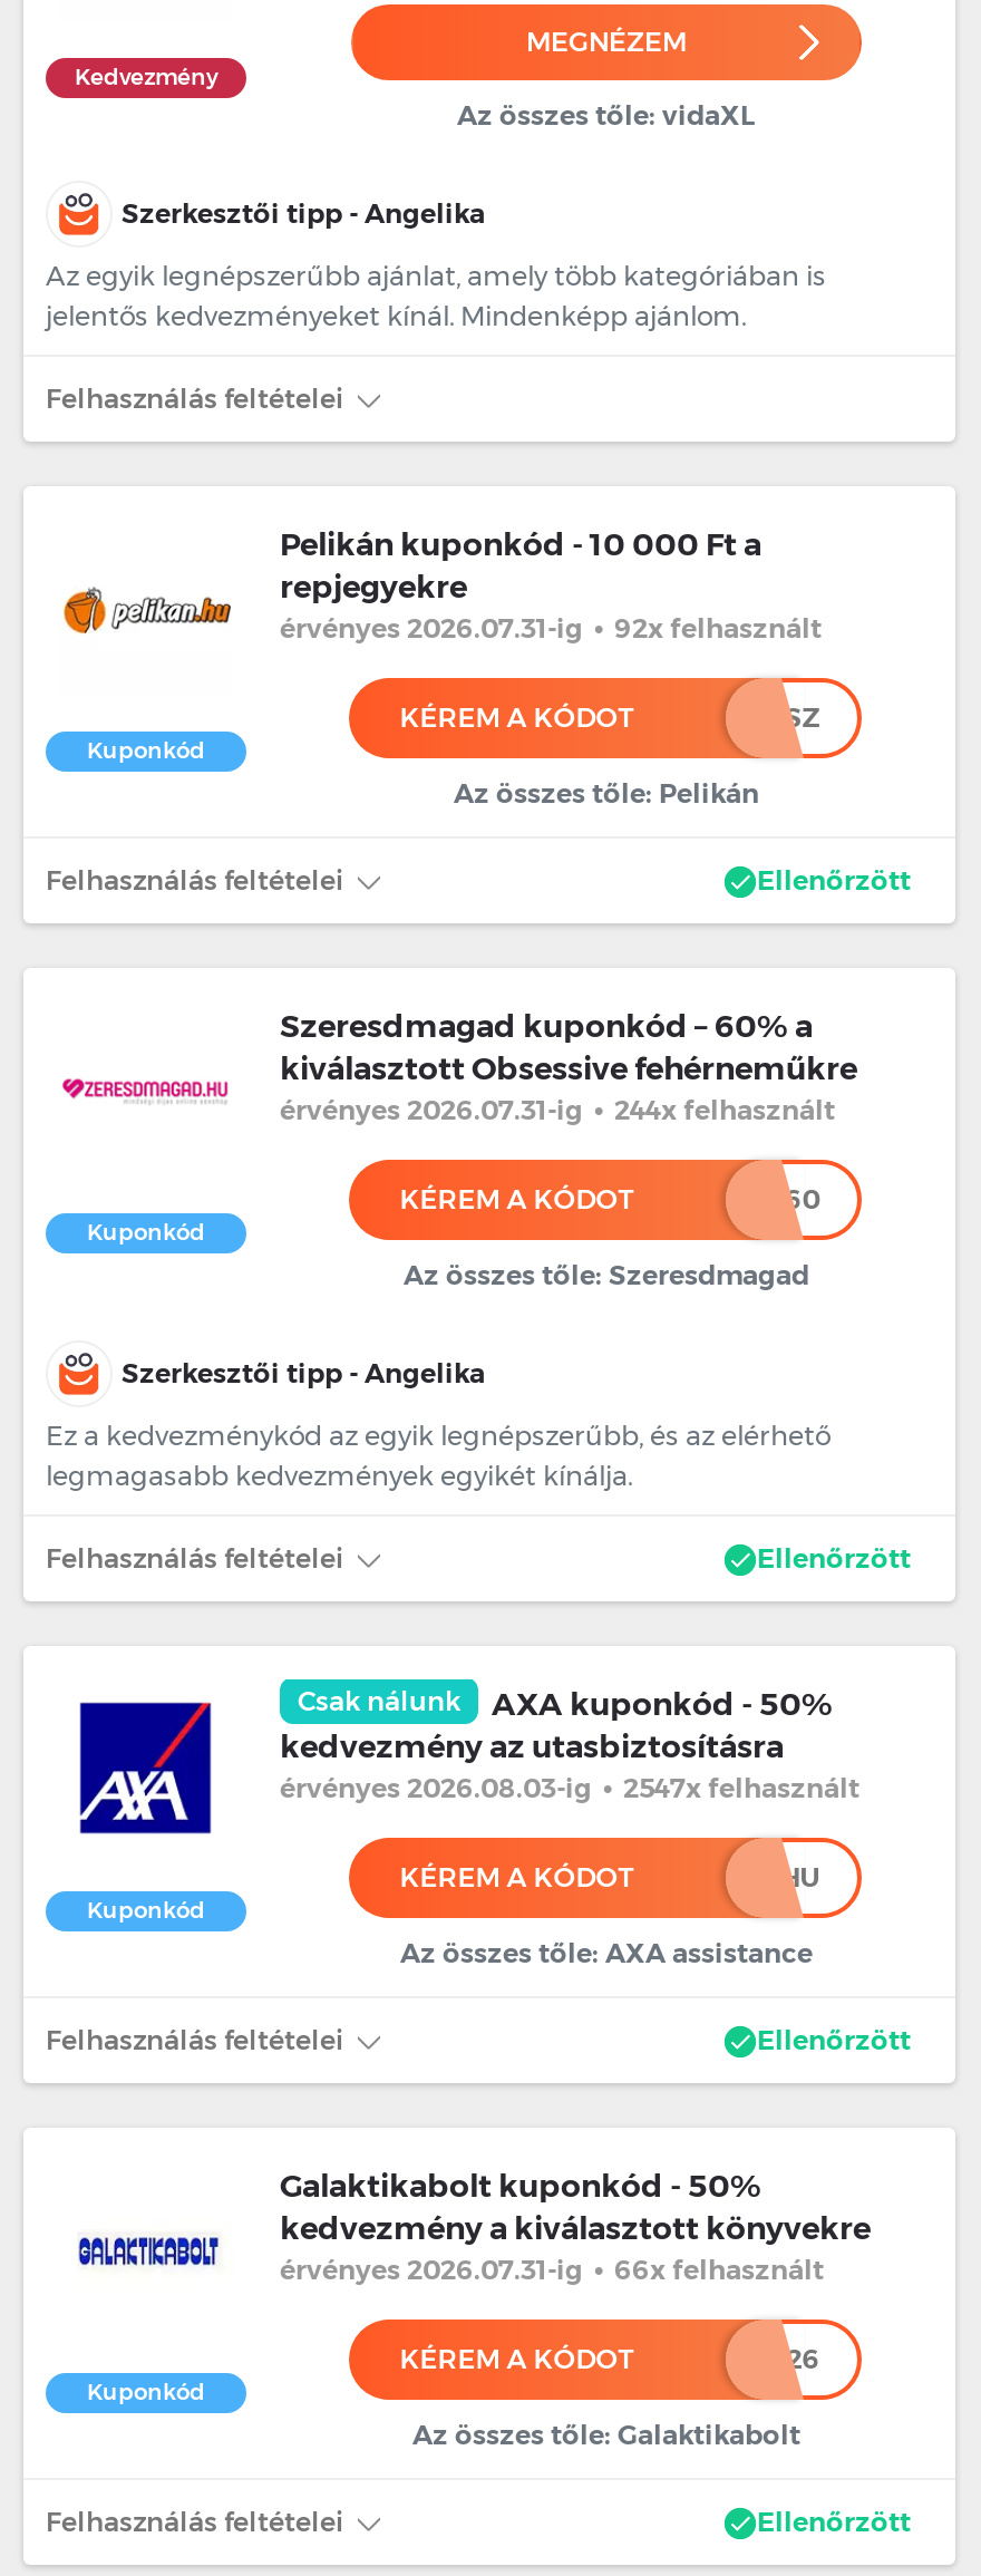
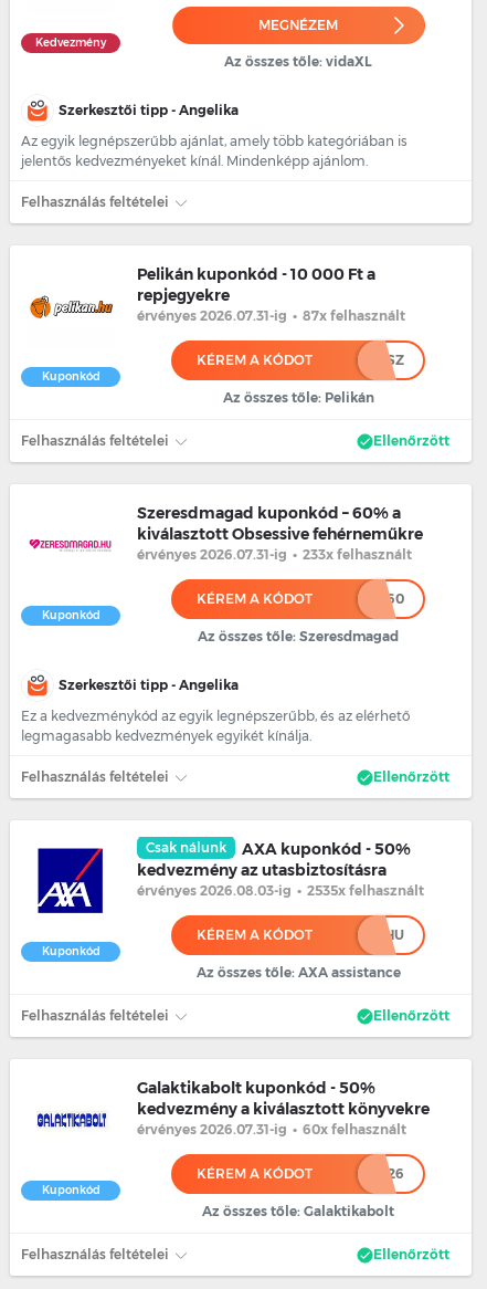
[280,611,822,645] érvényes 2026.07.31-ig • 92x felhasznált -> [137,307,405,324] érvényes 2026.07.31-ig • 87x felhasznált
[280,1093,835,1126] érvényes 2026.07.31-ig • 244x felhasznált -> [137,546,412,563] érvényes 2026.07.31-ig • 233x felhasznált
[280,1771,859,1804] érvényes 2026.08.03-ig • 2547x felhasznált -> [137,882,424,899] érvényes 2026.08.03-ig • 2535x felhasznált
[280,2253,824,2286] érvényes 2026.07.31-ig • 66x felhasznált -> [137,1121,406,1138] érvényes 2026.07.31-ig • 60x felhasznált

